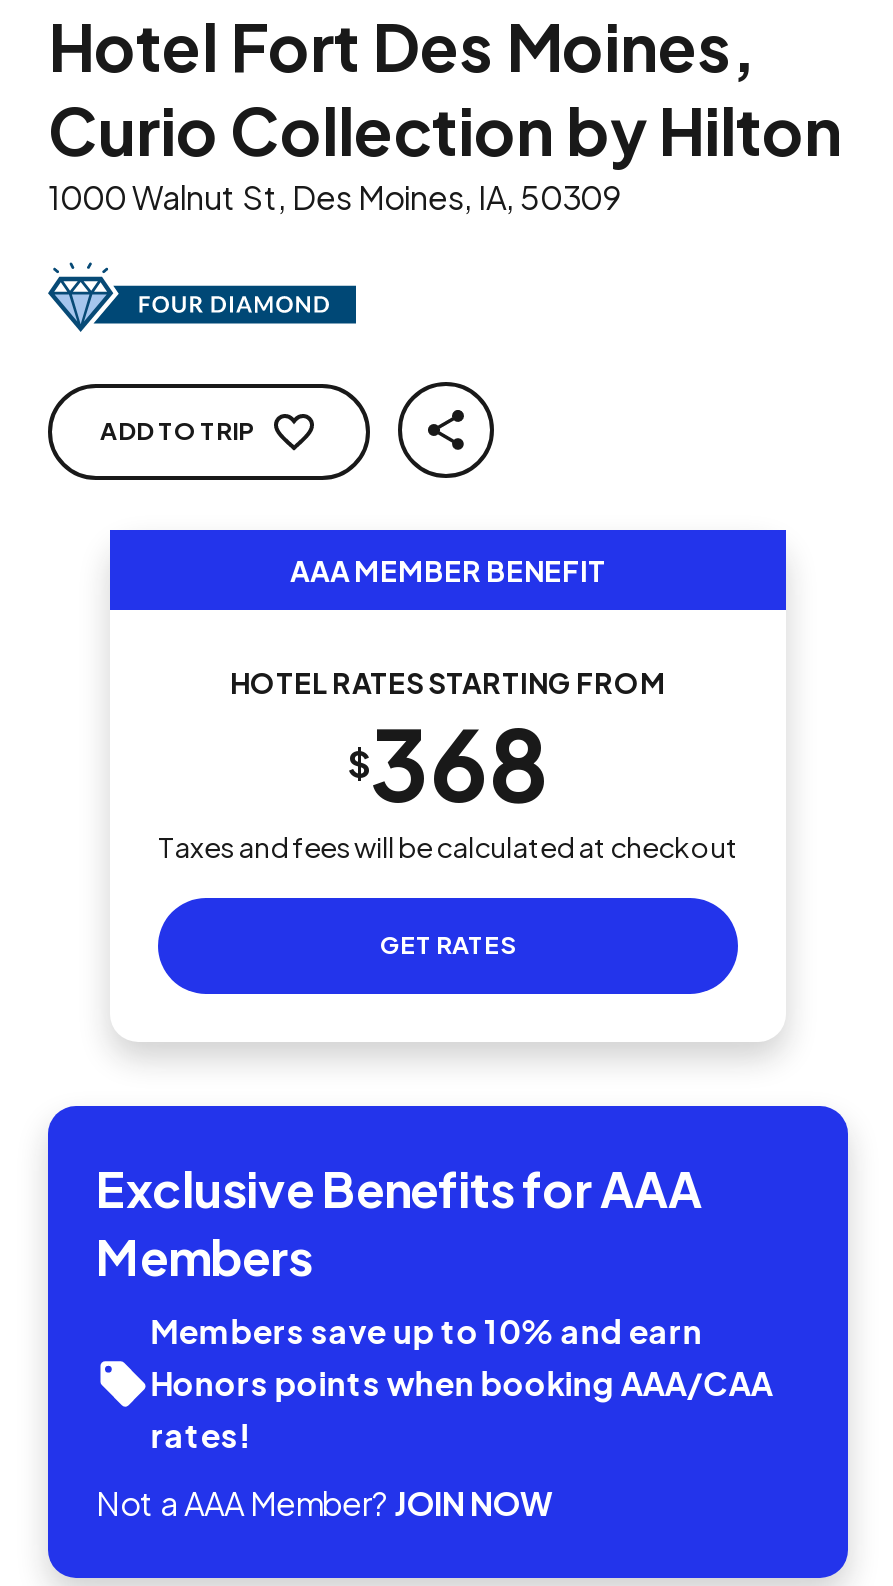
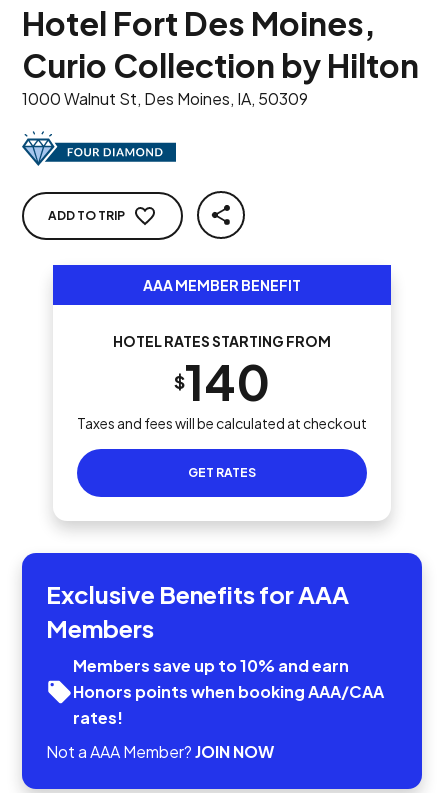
[348,702,548,824] $368 -> [174,351,270,412] $140

